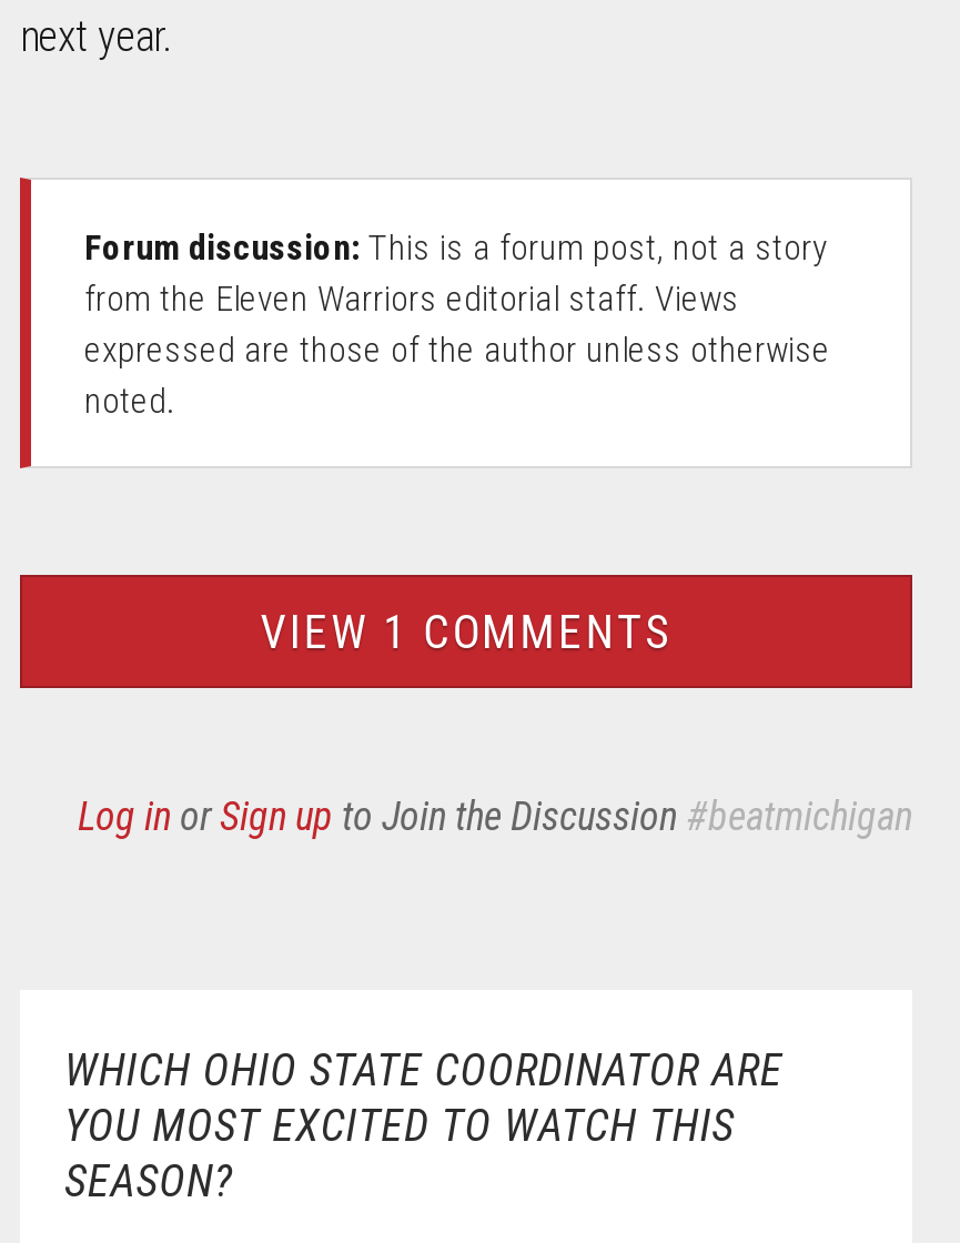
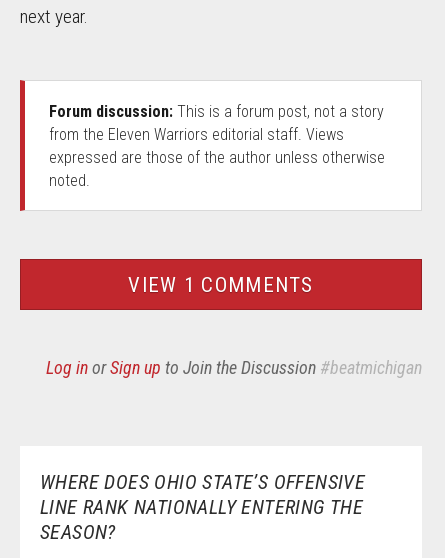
[64,1043,783,1152] WHICH OHIO STATE COORDINATOR ARE | YOU MOST EXCITED TO WATCH THIS -> [40,470,365,519] WHERE DOES OHIO STATE’S OFFENSIVE | LINE RANK NATIONALLY ENTERING THE

